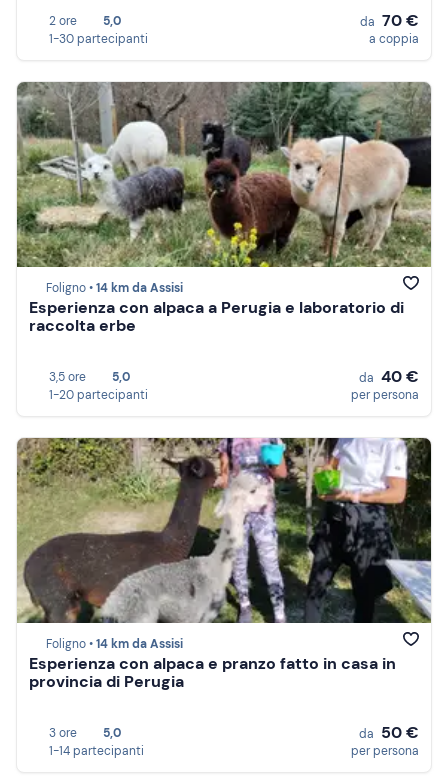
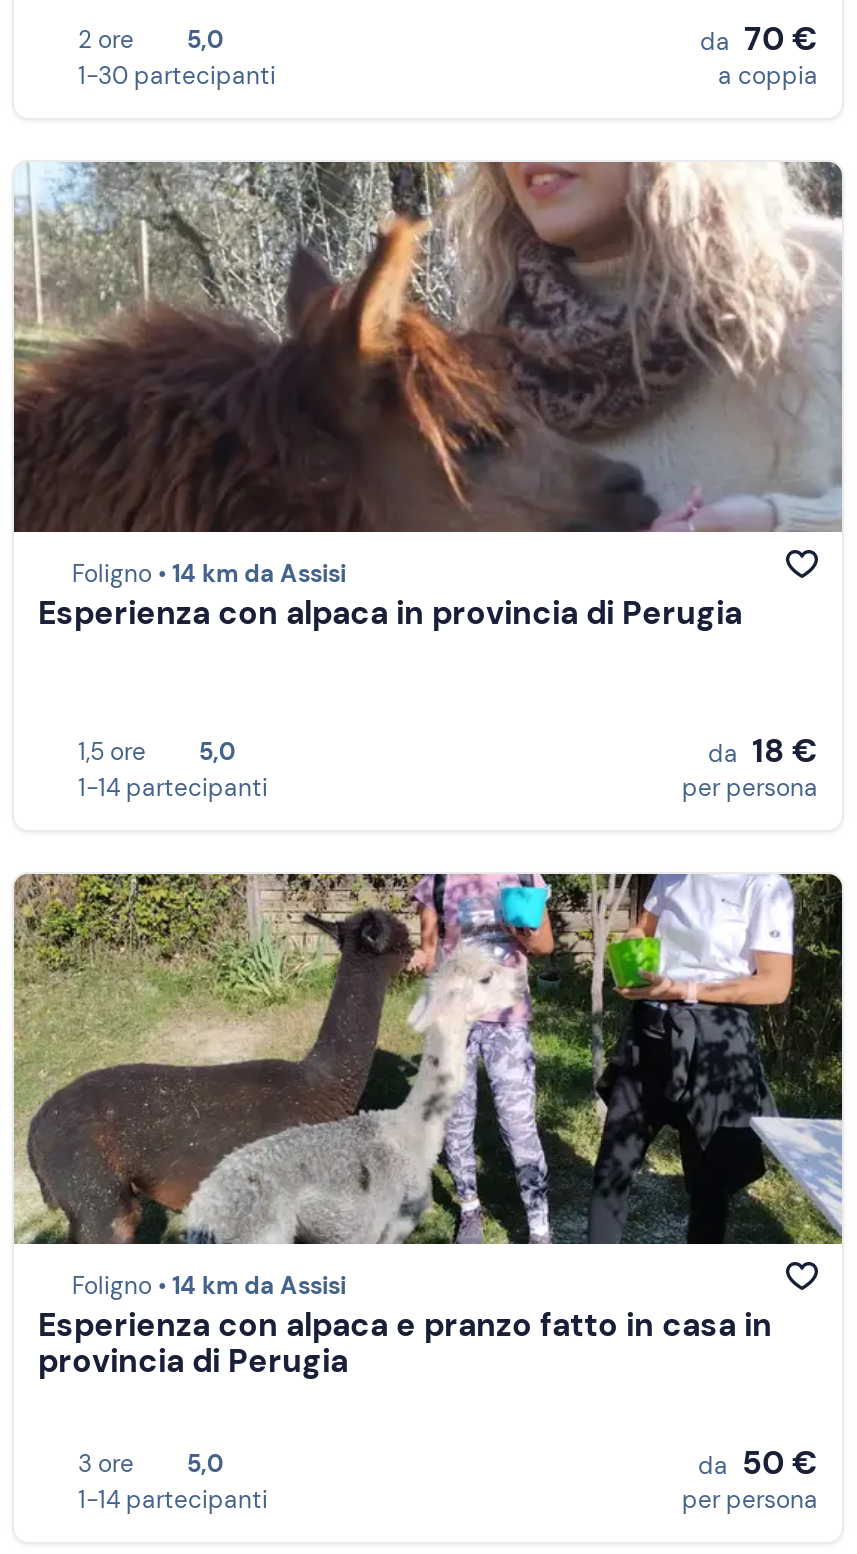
[16,81,432,336] [image] | Esperienza con alpaca a Perugia e laboratorio di | raccolta erbe -> [12,160,842,635] [image] | Esperienza con alpaca in provincia di Perugia
[49,369,130,385] 3,5 ore 5,0 -> [78,736,235,768] 1,5 ore 5,0
[359,366,419,387] da 40 € -> [708,730,818,772] da 18 €
[49,387,148,403] 1-20 partecipanti -> [78,772,268,804] 1-14 partecipanti

